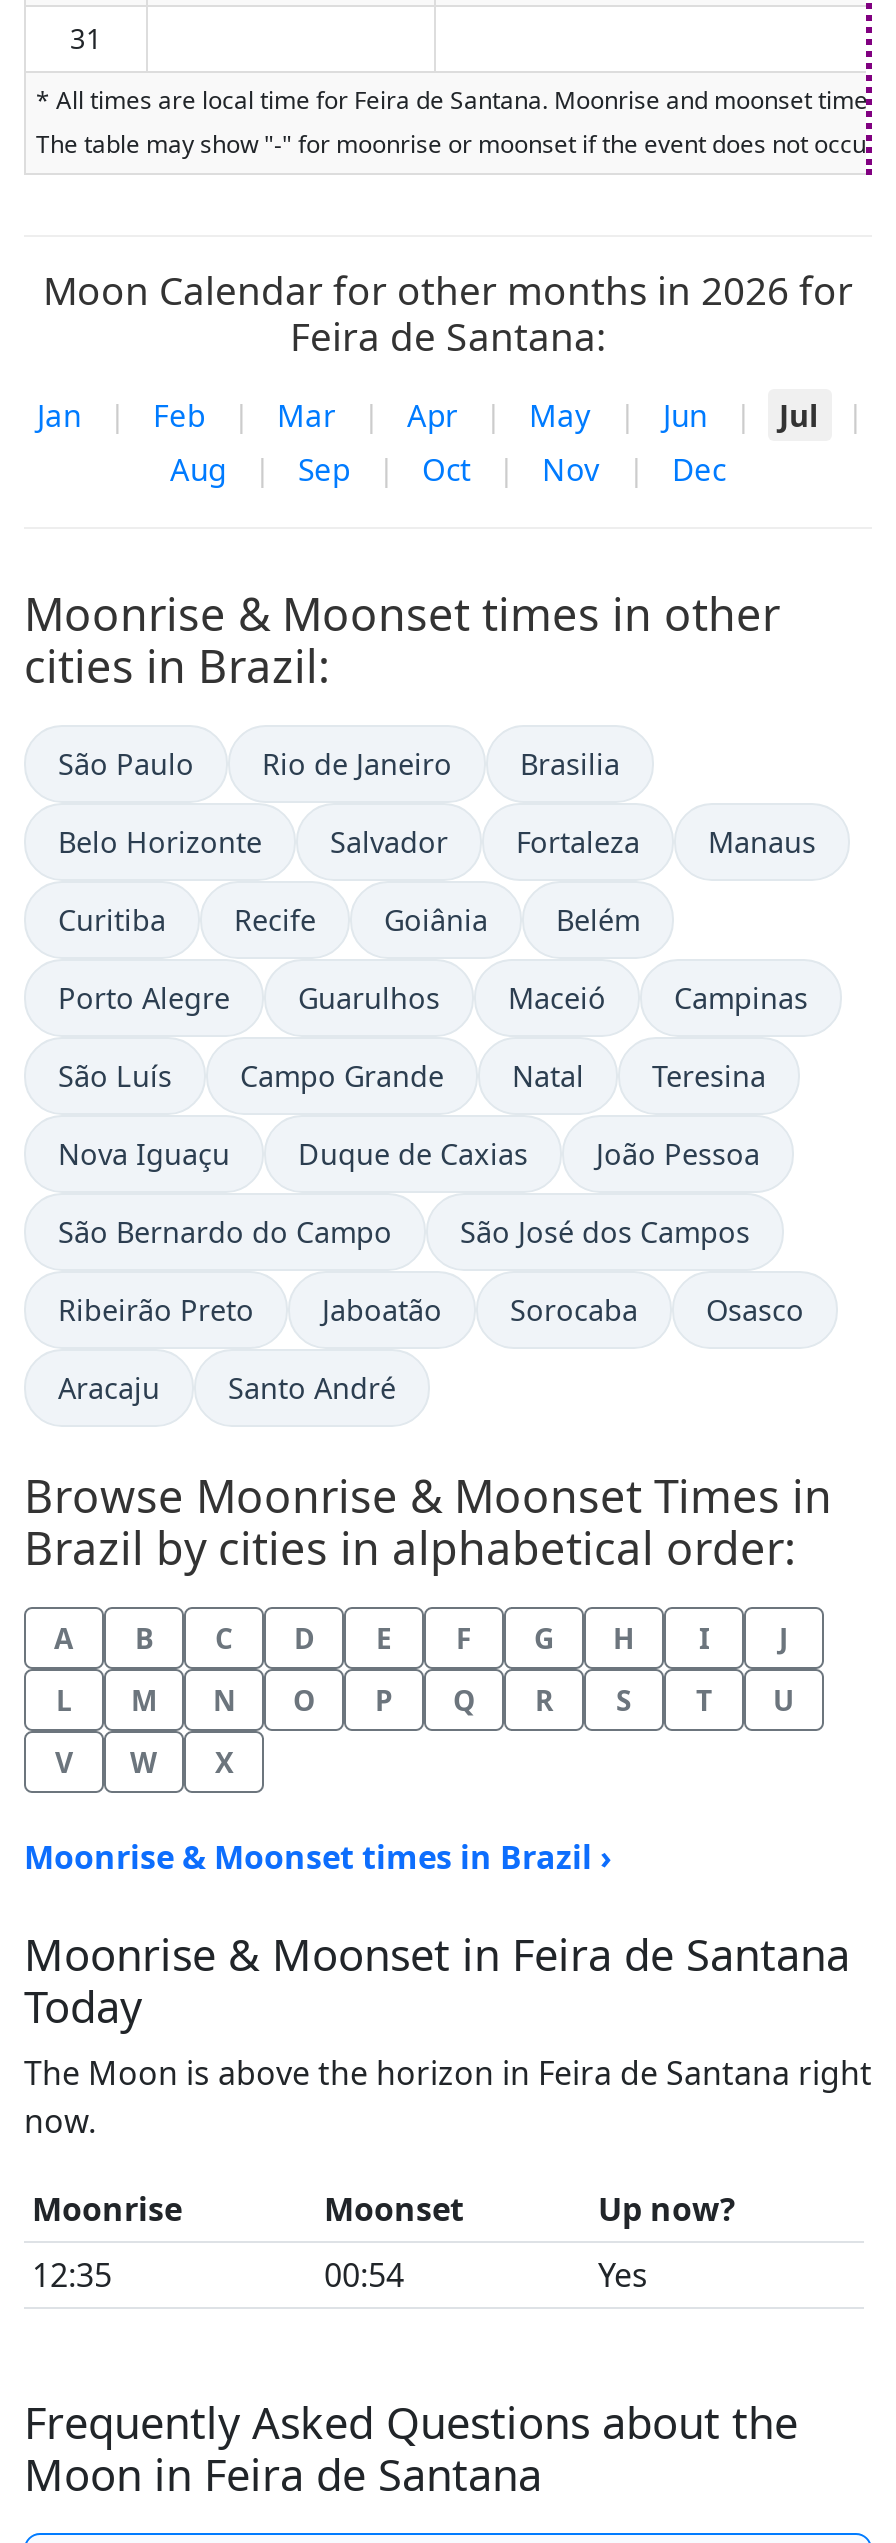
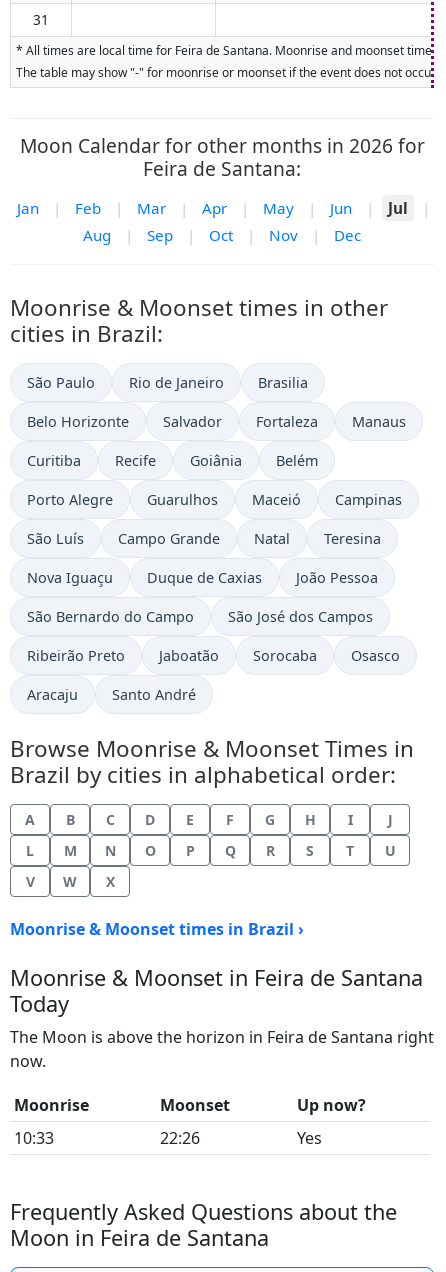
[32,2253,112,2297] 12:35 -> [14,1127,54,1149] 10:33
[324,2253,404,2297] 00:54 -> [160,1127,200,1149] 22:26

